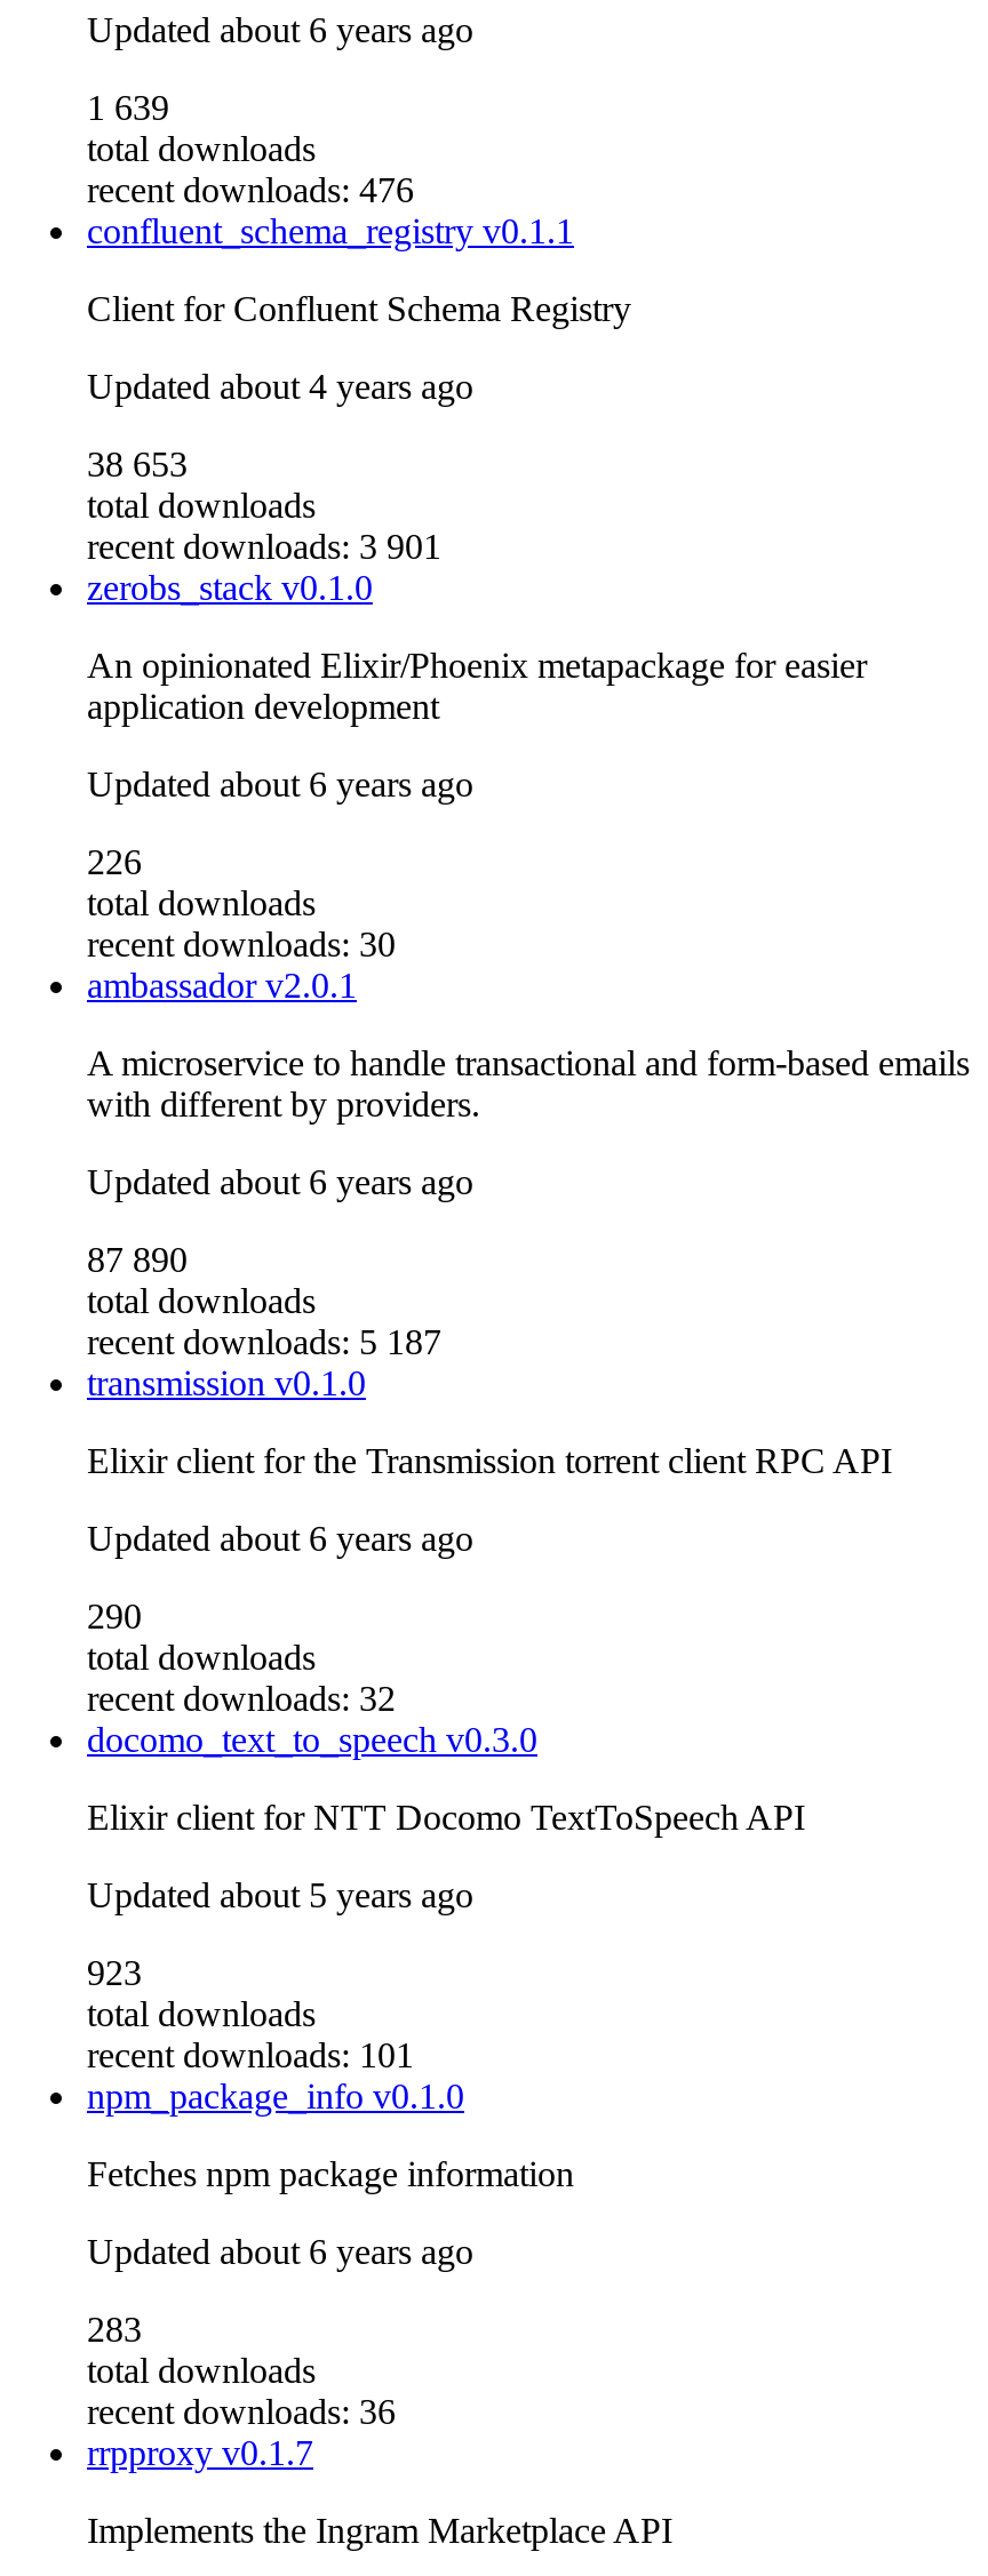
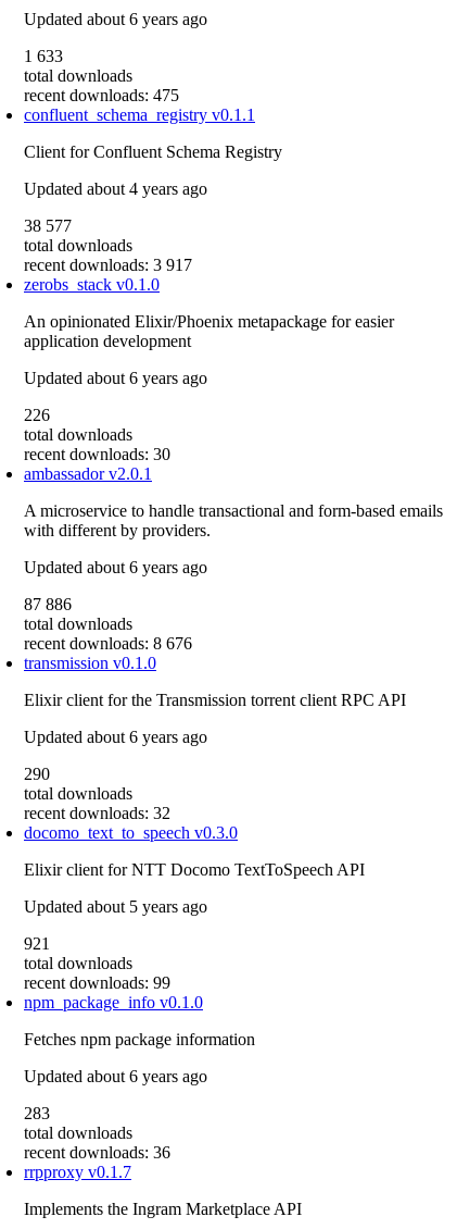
[87,89,169,128] 1 639 -> [24,47,63,66] 1 633
[87,171,414,210] recent downloads: 476 -> [24,86,179,105] recent downloads: 475
[87,445,188,484] 38 653 -> [24,217,72,235] 38 577
[87,528,441,567] recent downloads: 3 901 -> [24,256,192,275] recent downloads: 3 917
[87,1241,188,1280] 87 890 -> [24,595,72,614] 87 886
[87,1323,441,1362] recent downloads: 5 187 -> [24,635,192,653] recent downloads: 8 676
[87,1954,142,1993] 923 -> [24,935,50,953] 921
[87,2036,414,2075] recent downloads: 101 -> [24,974,170,992] recent downloads: 99

